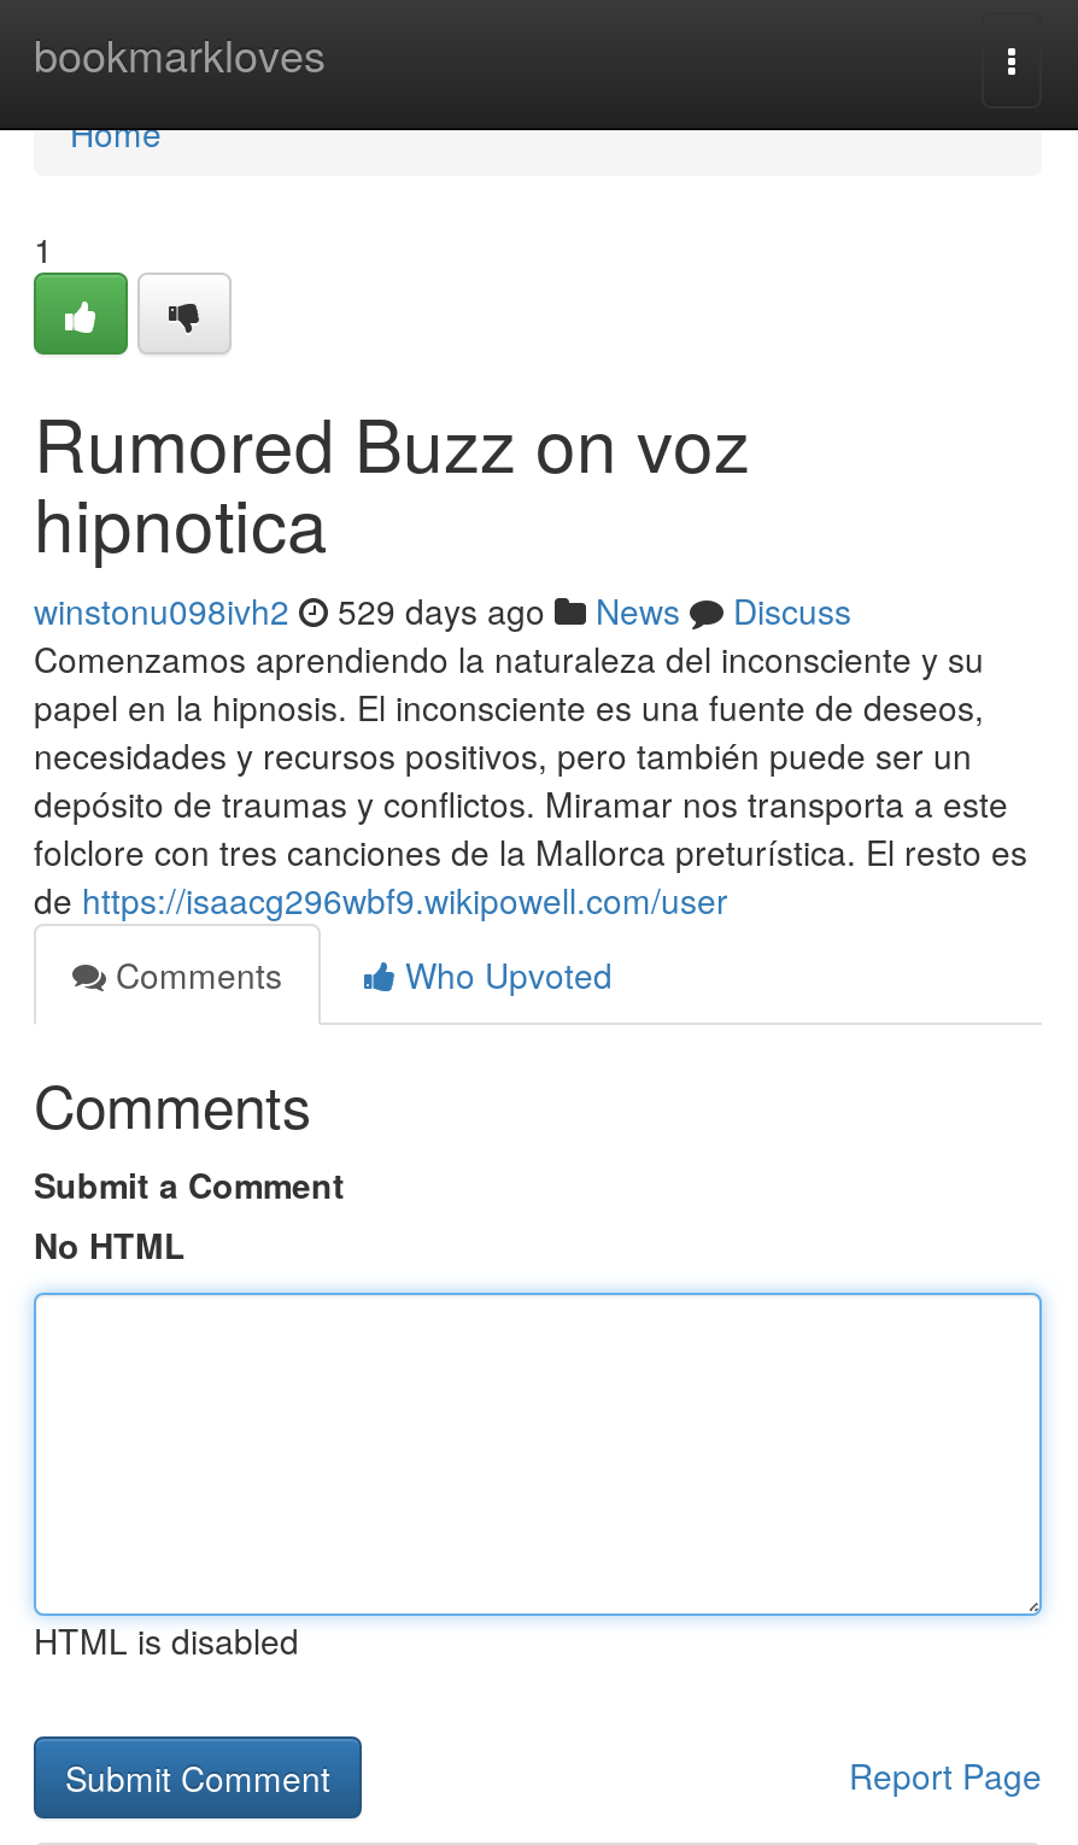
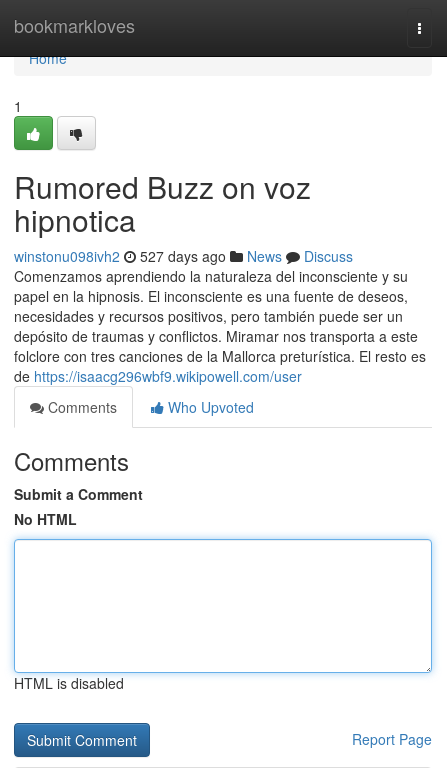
[34,586,851,634] winstonu098ivh2 529 days ago News Discuss -> [14,246,353,266] winstonu098ivh2 527 days ago News Discuss

